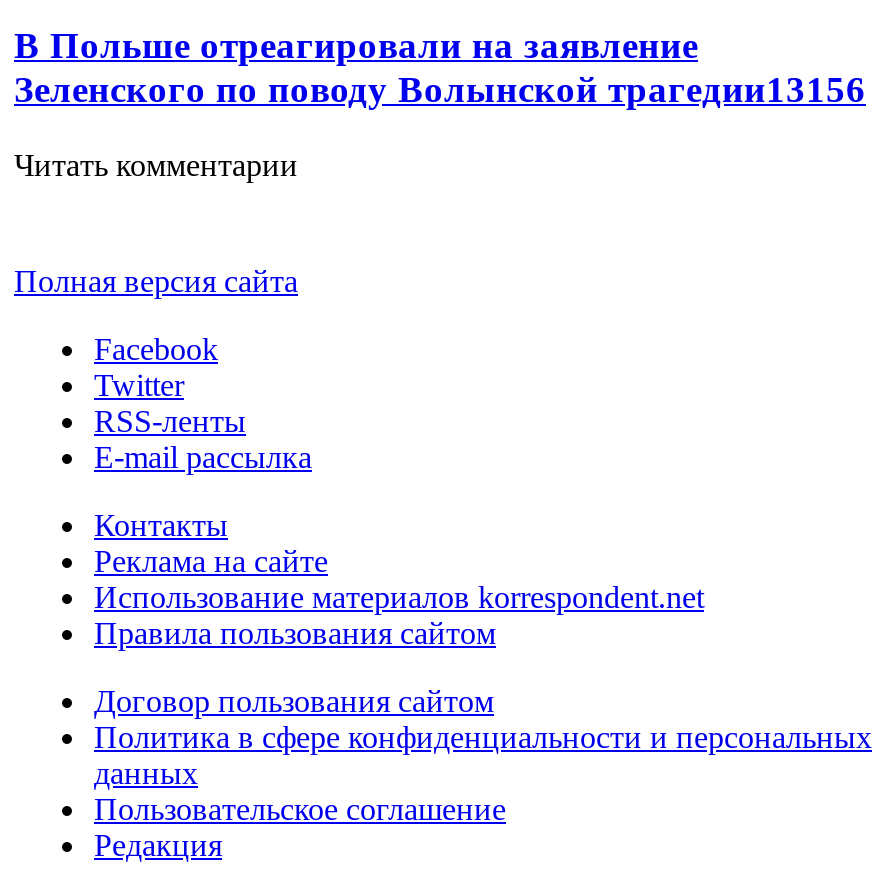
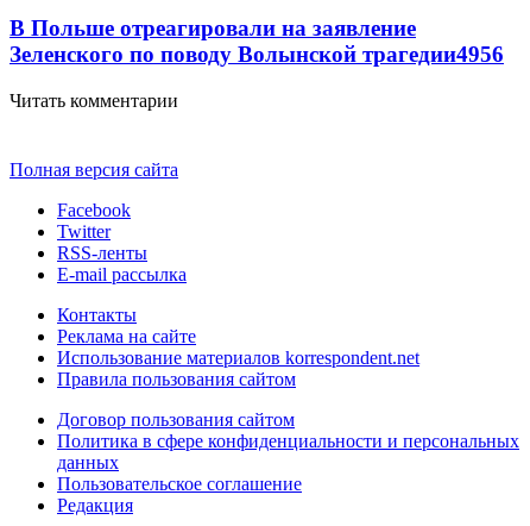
[14,68,866,110] Зеленского по поводу Волынской трагедии13156 -> [10,41,504,66] Зеленского по поводу Волынской трагедии4956

